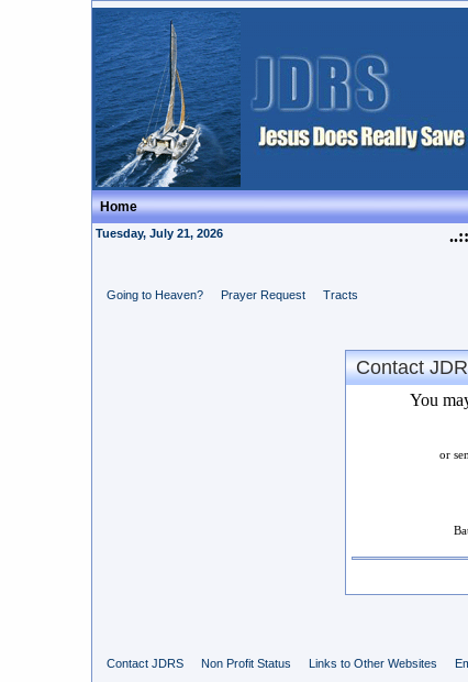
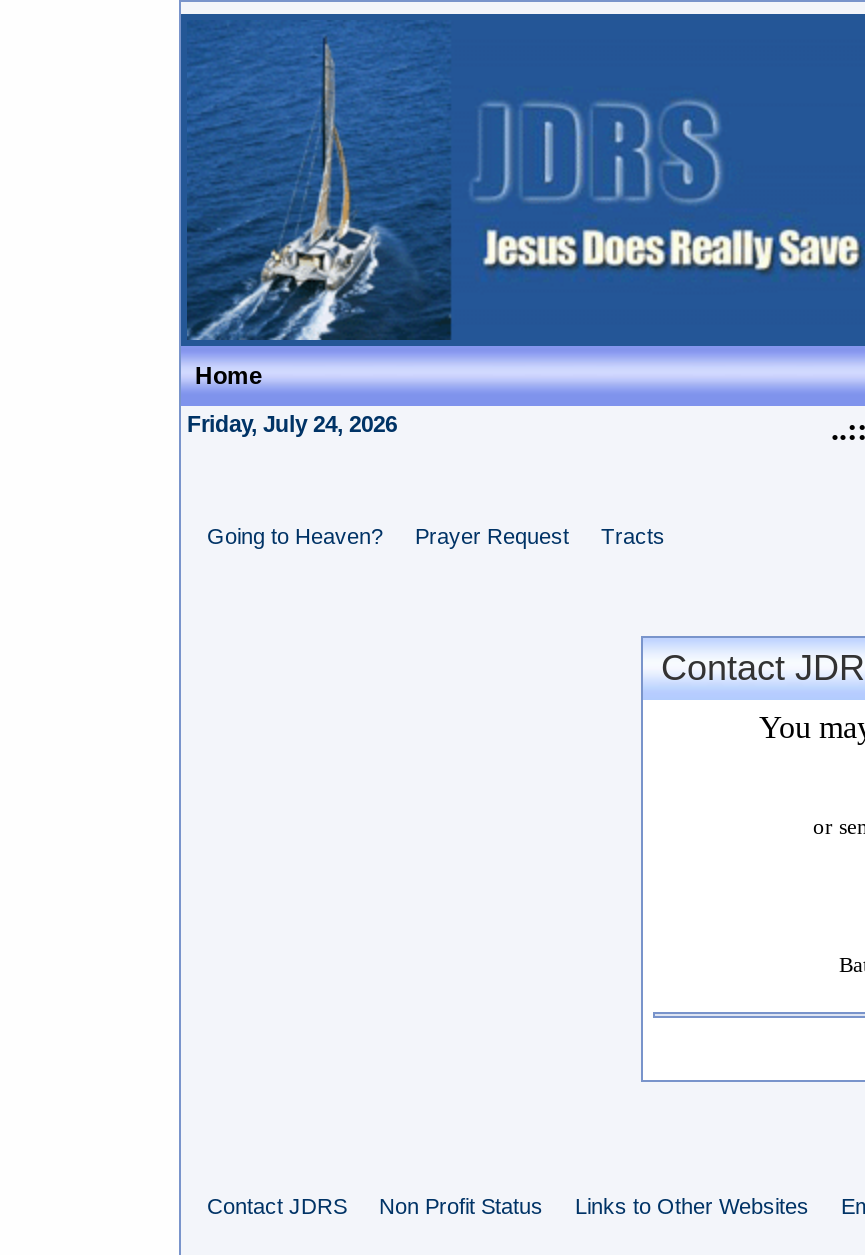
[96,227,223,240] Tuesday, July 21, 2026 -> [187,412,397,436] Friday, July 24, 2026

